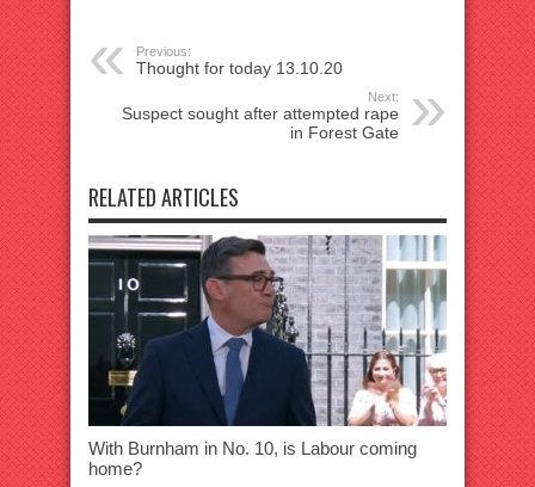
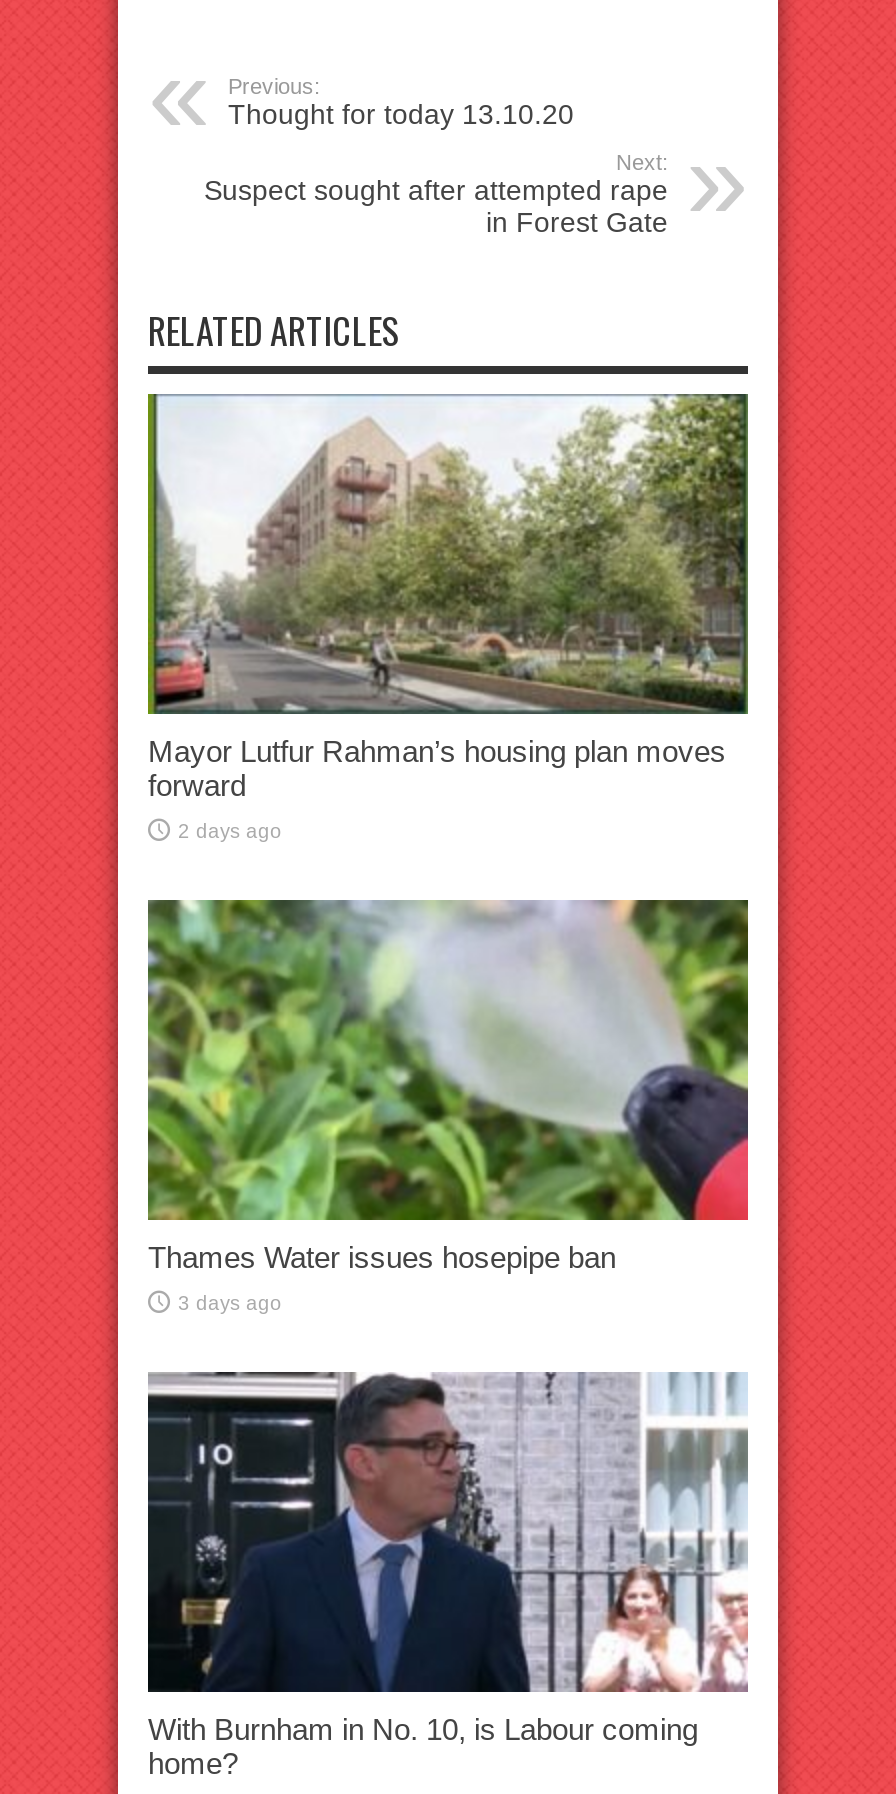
none -> [146,392,750,842] [image] | Mayor Lutfur Rahman’s housing plan moves | forward | 2 days ago
none -> [146,898,750,1314] [image] | Thames Water issues hosepipe ban | 3 days ago

